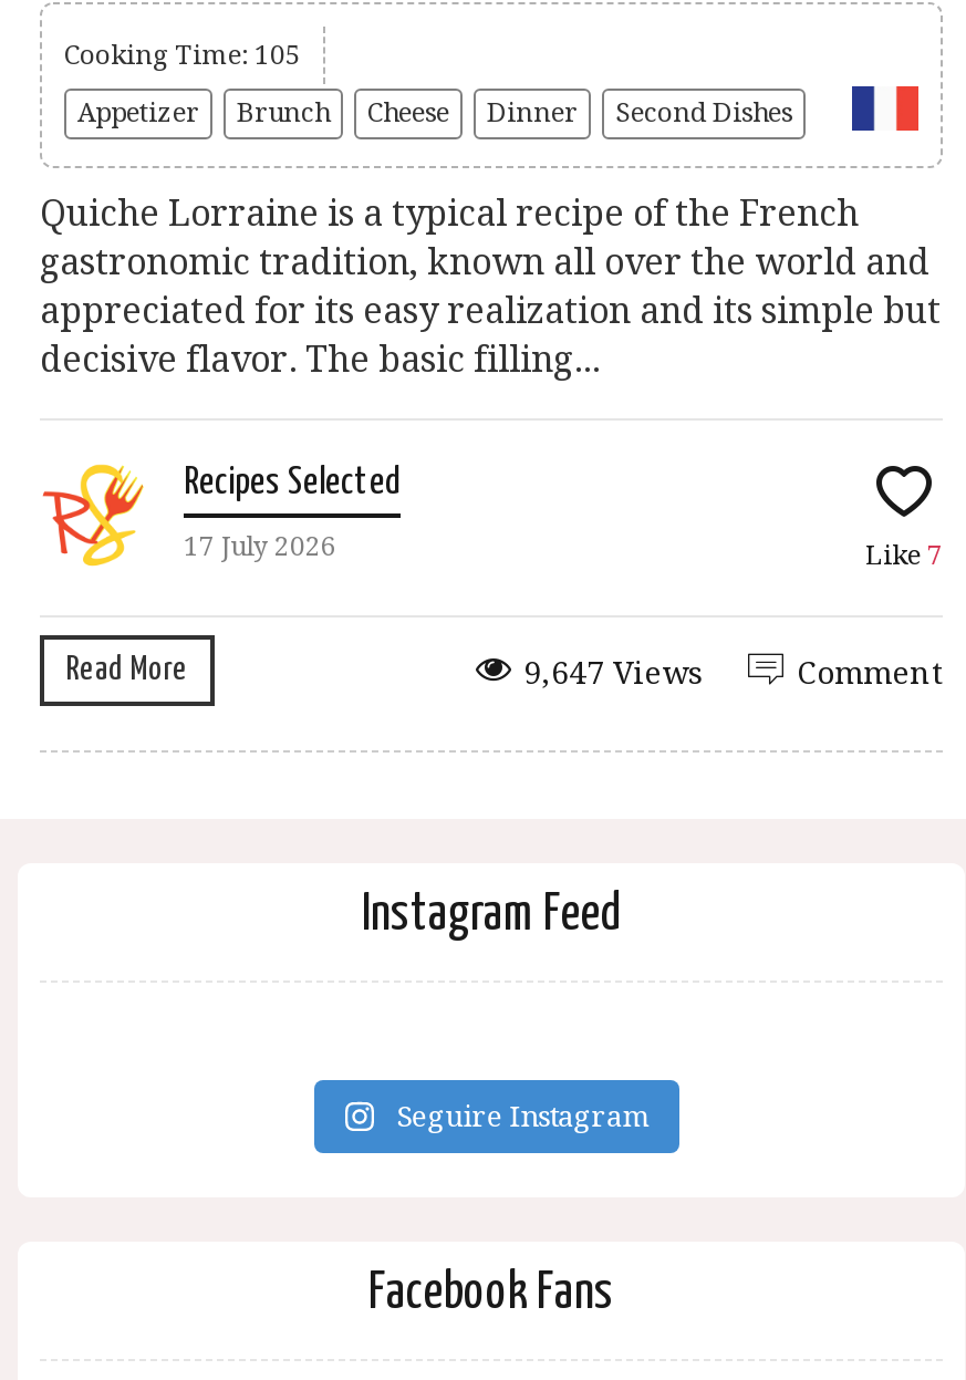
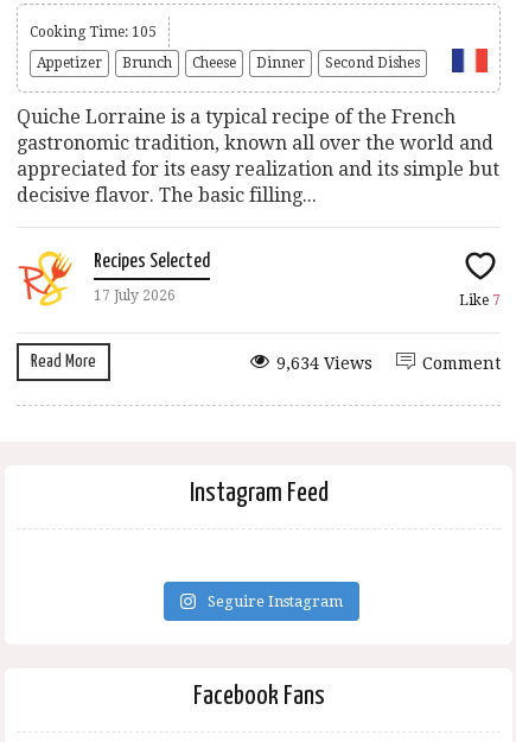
[524,656,704,691] 9,647 Views -> [276,354,372,373] 9,634 Views

